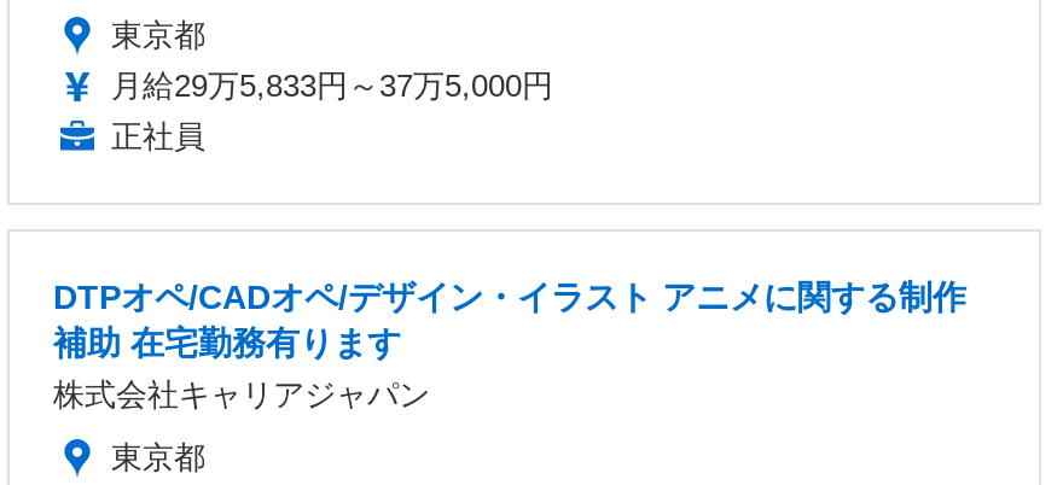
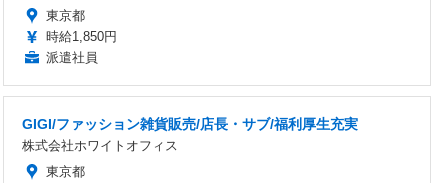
[111,68,553,155] 月給29万5,833円～37万5,000円 | 正社員 -> [46,29,117,65] 時給1,850円 | 派遣社員
[53,278,966,413] DTPオペ/CADオペ/デザイン・イラスト アニメに関する制作 | 補助 在宅勤務有ります | 株式会社キャリアジャパン -> [22,116,358,153] GIGI/ファッション雑貨販売/店長・サブ/福利厚生充実 | 株式会社ホワイトオフィス

